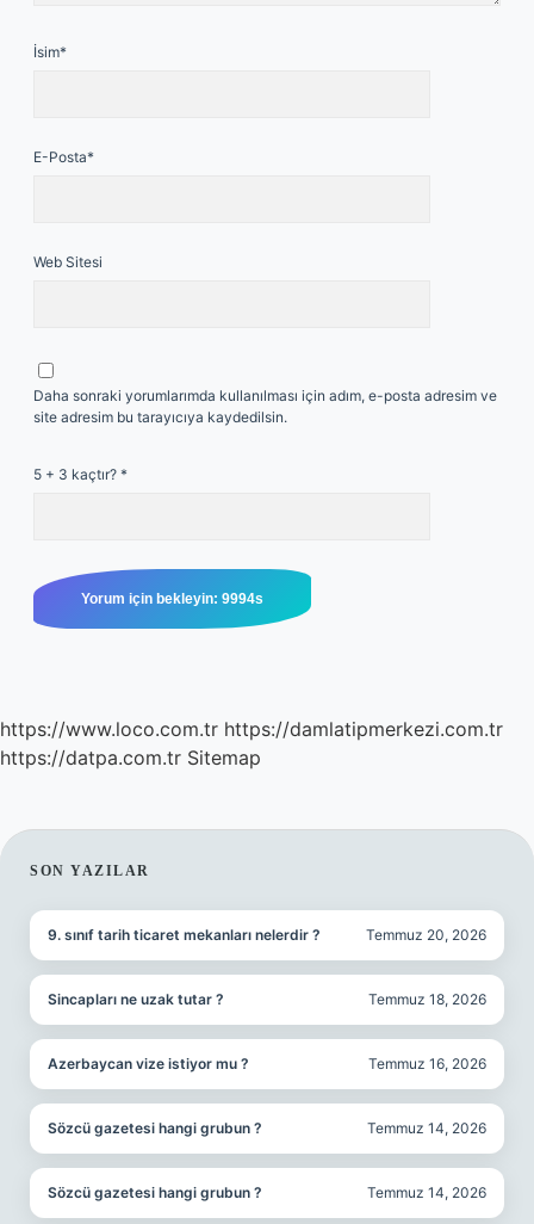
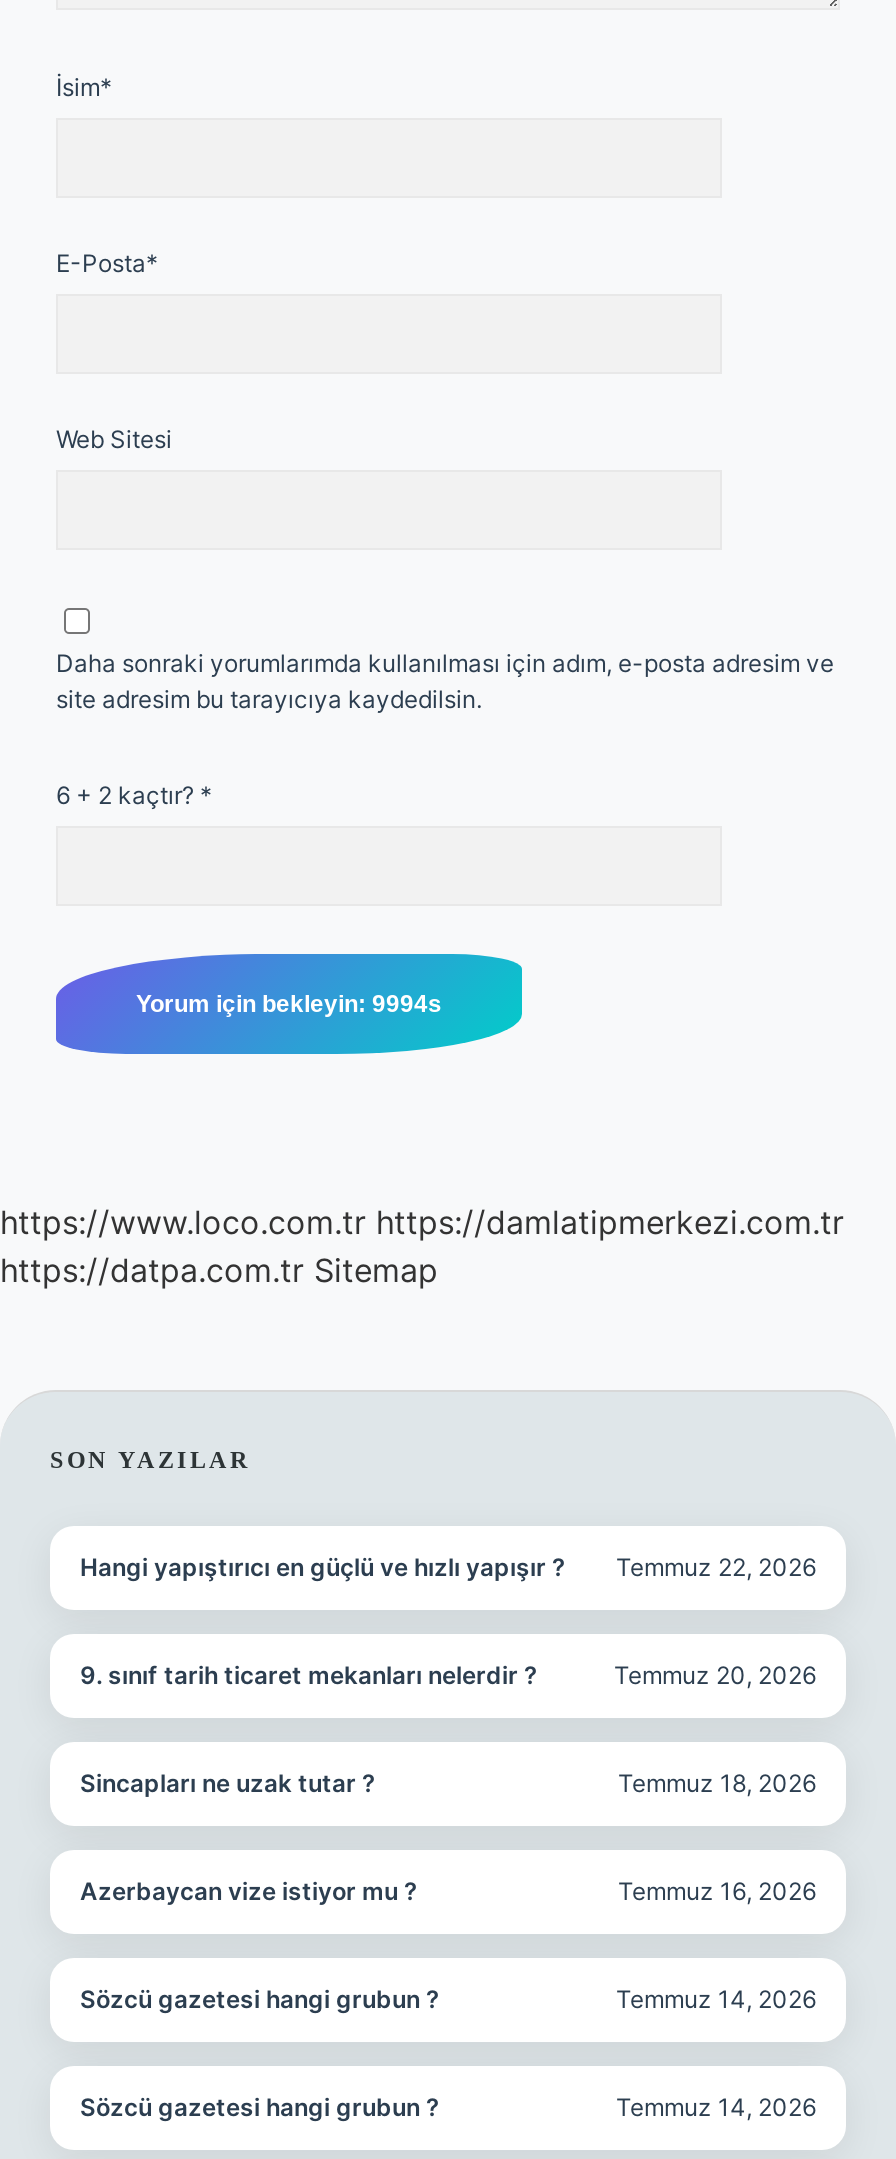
[33,465,128,483] 5 + 3 kaçtır? * -> [56,780,212,810] 6 + 2 kaçtır? *
none -> [80,1552,816,1582] Hangi yapıştırıcı en güçlü ve hızlı yapışır ? | Temmuz 22, 2026

